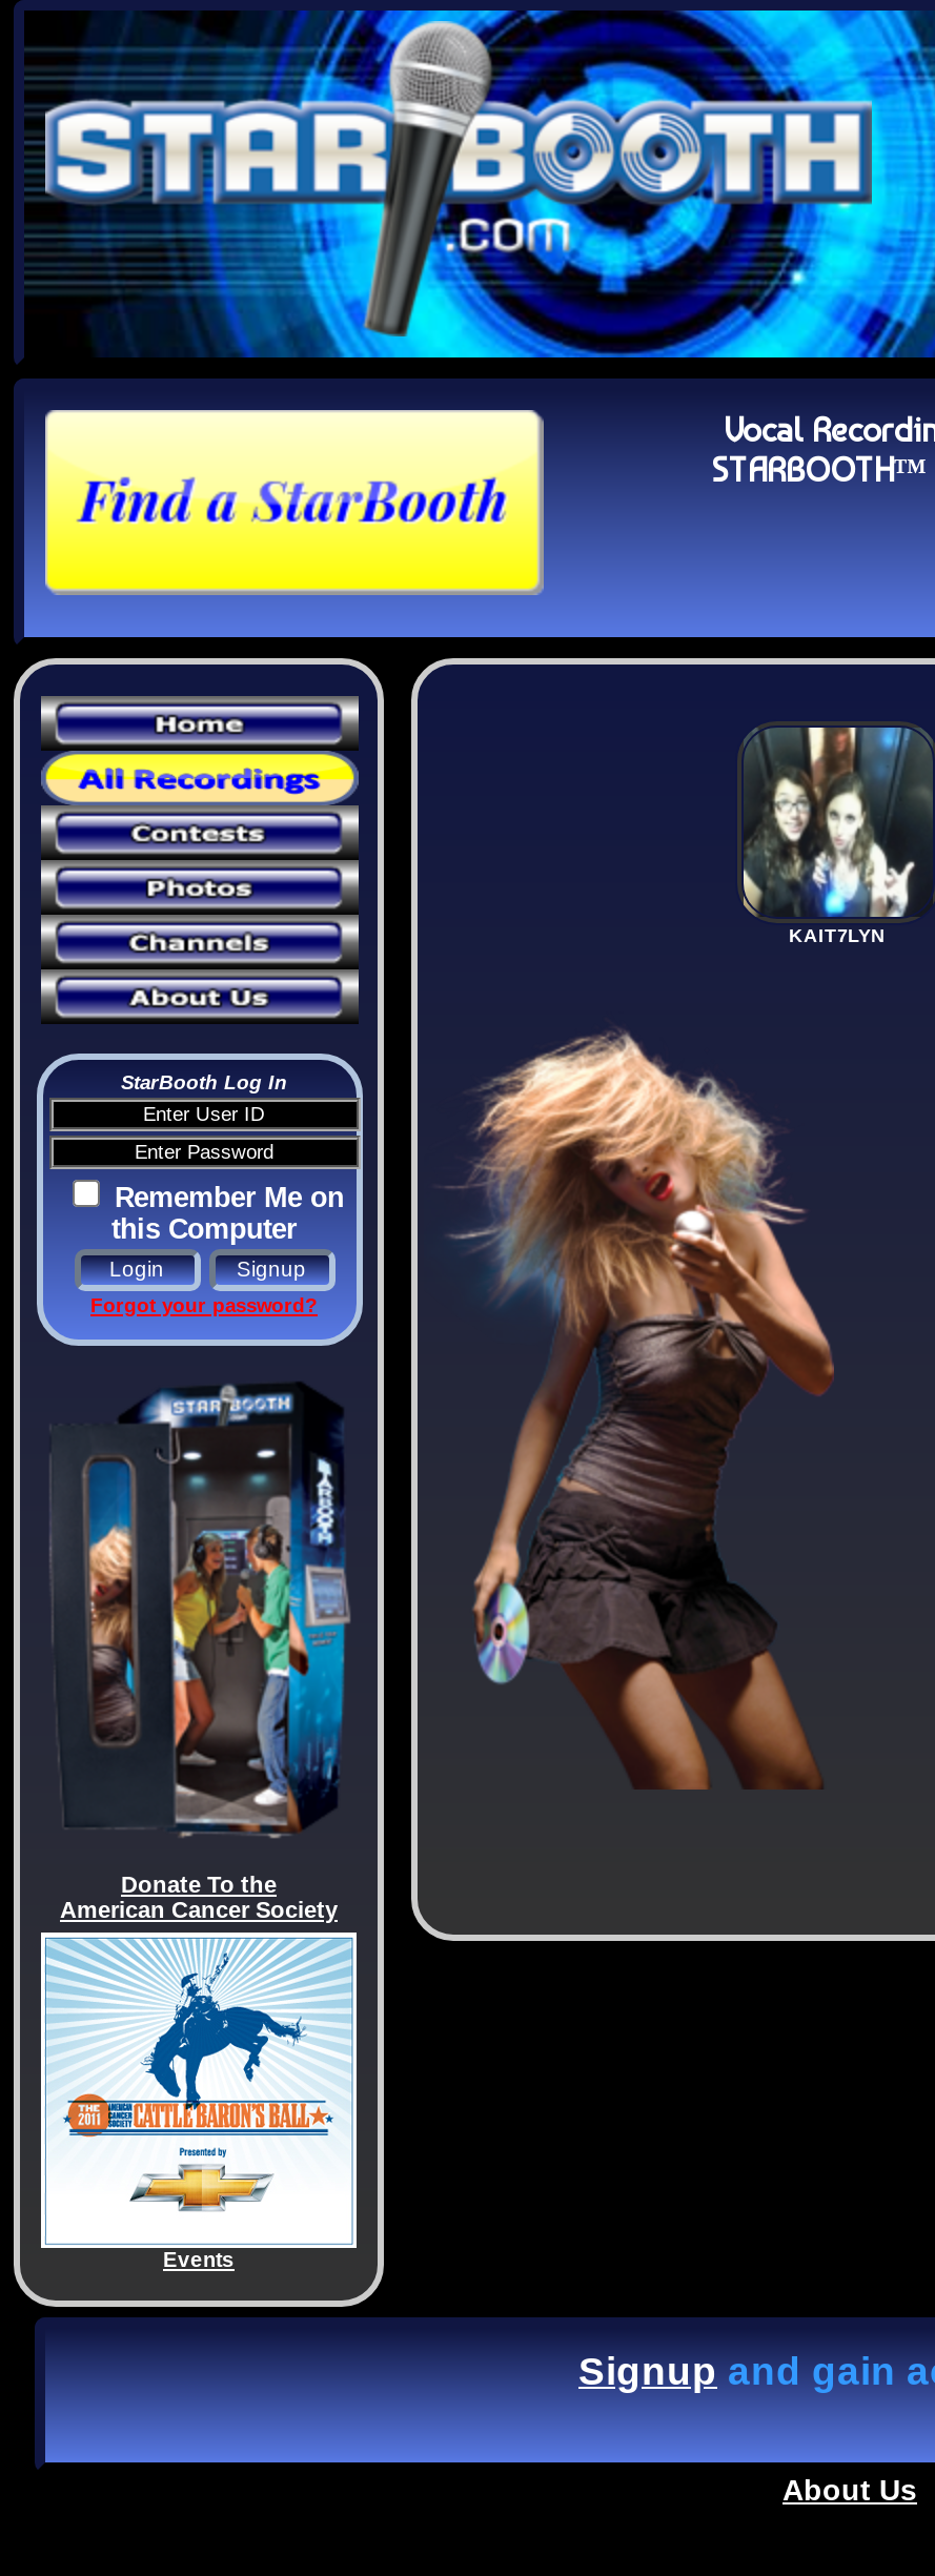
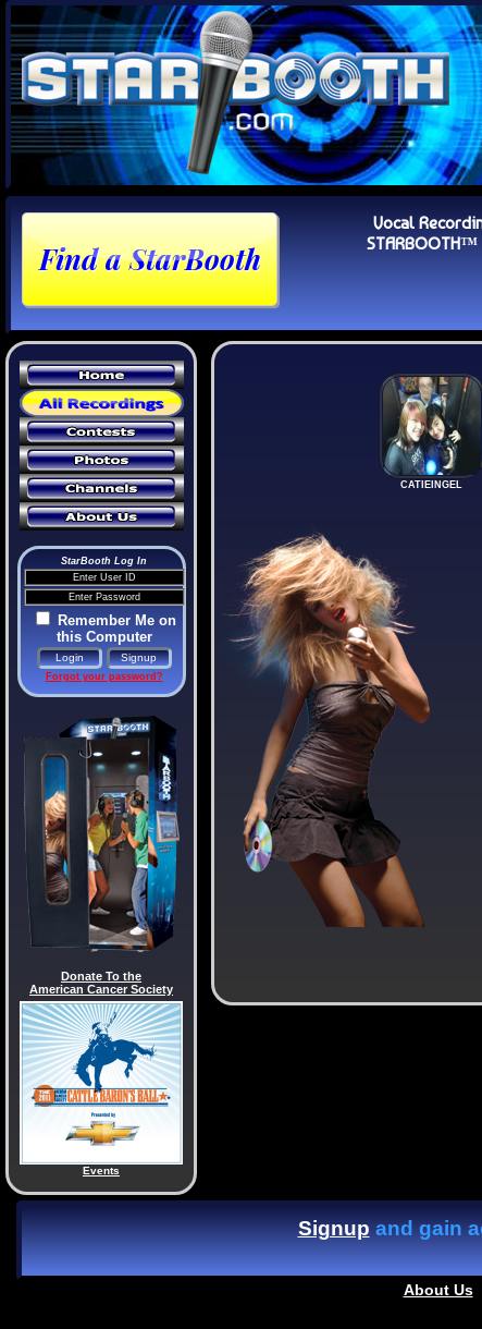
[741,725,916,946] [image] | KAIT7LYN -> [383,376,471,490] [image] | CATIEINGEL

